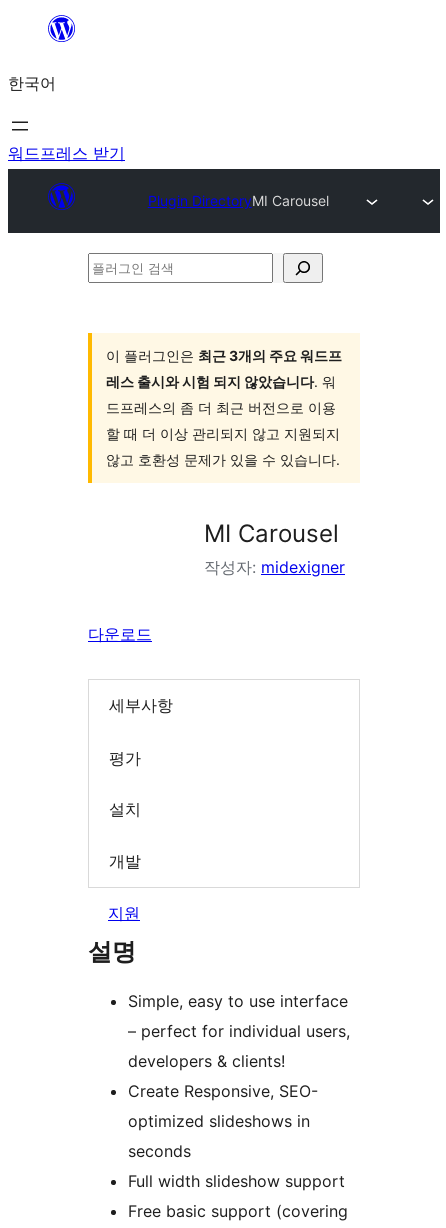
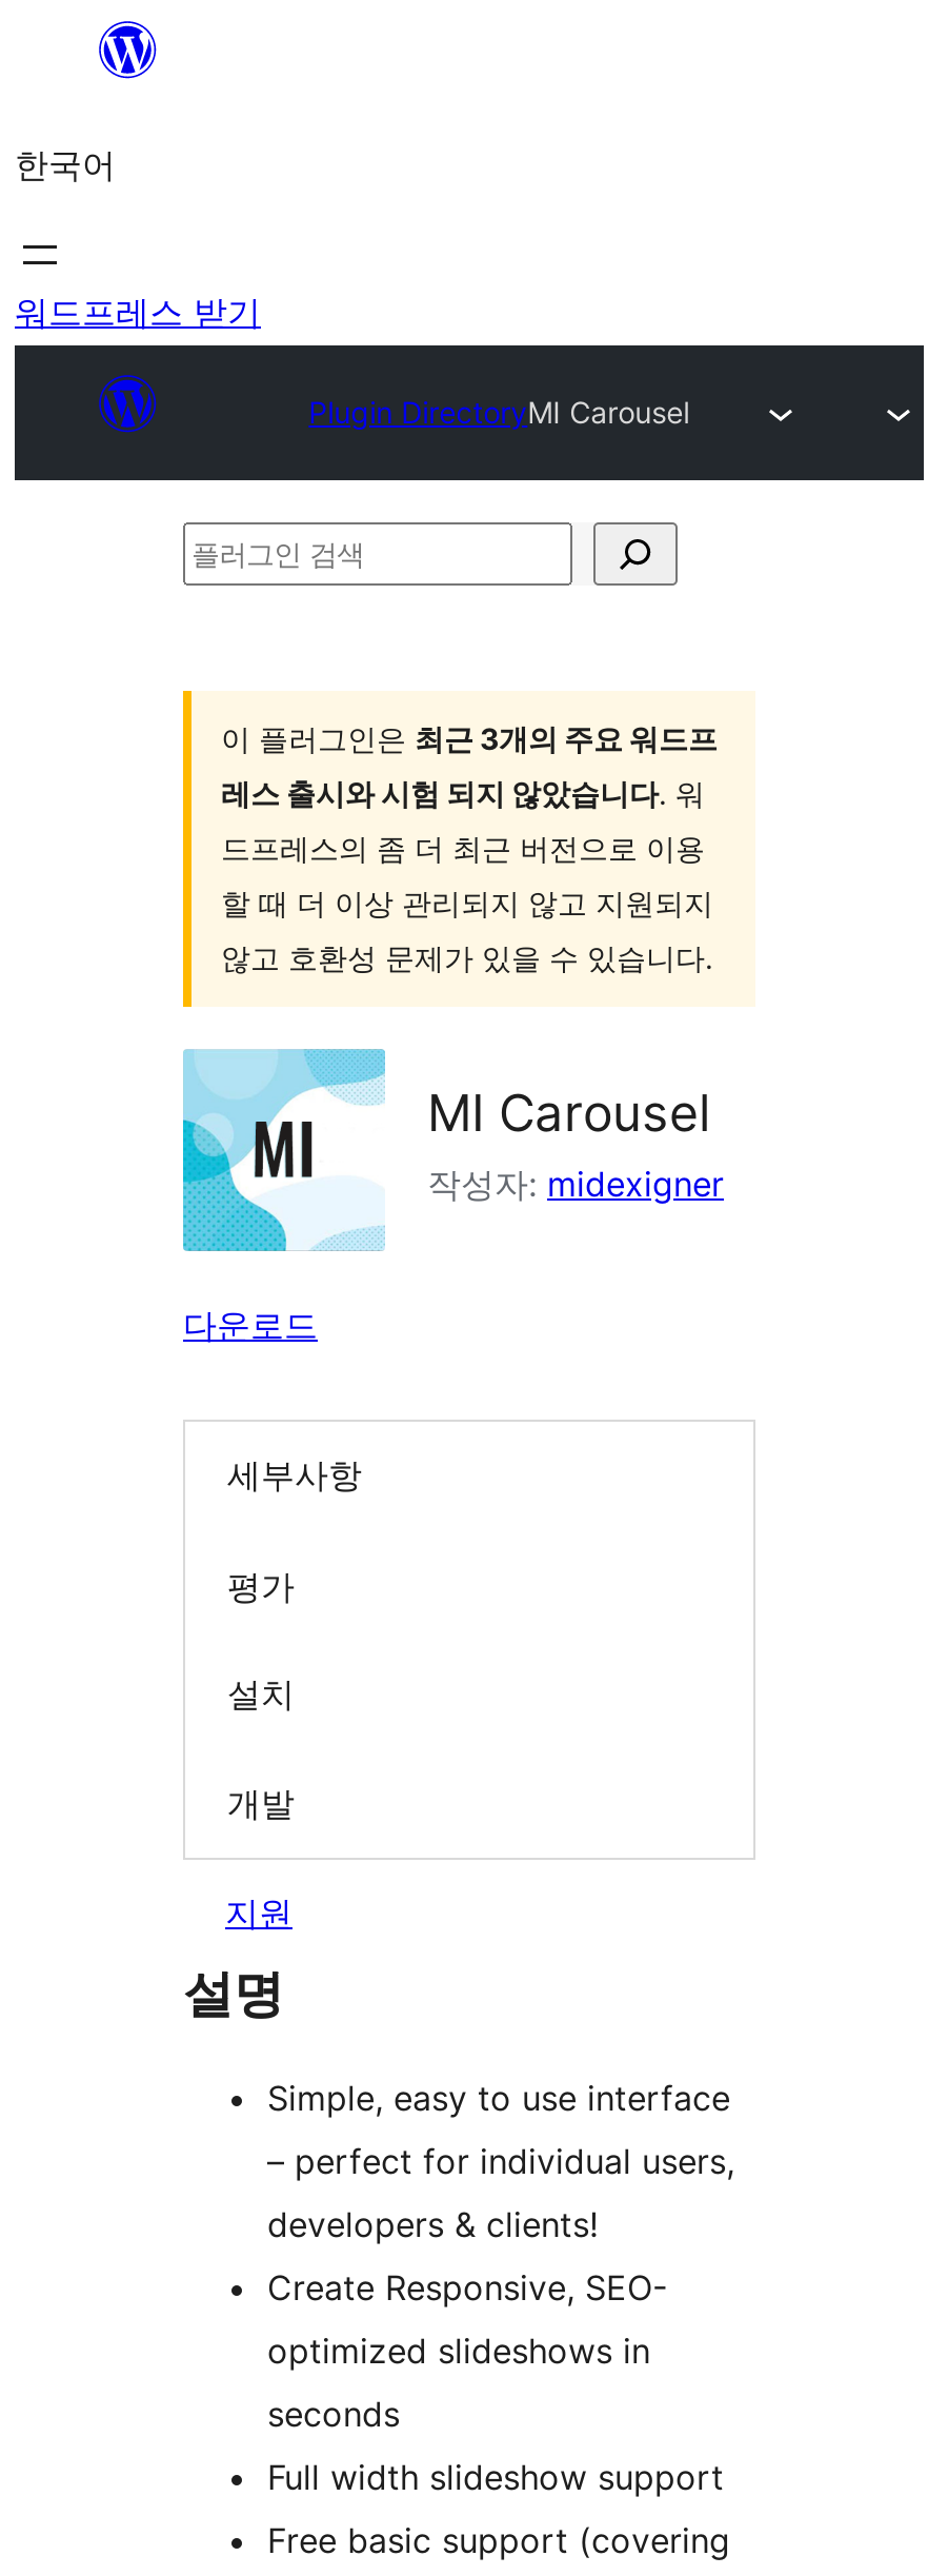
none -> [181,1047,387,1253] [image]

